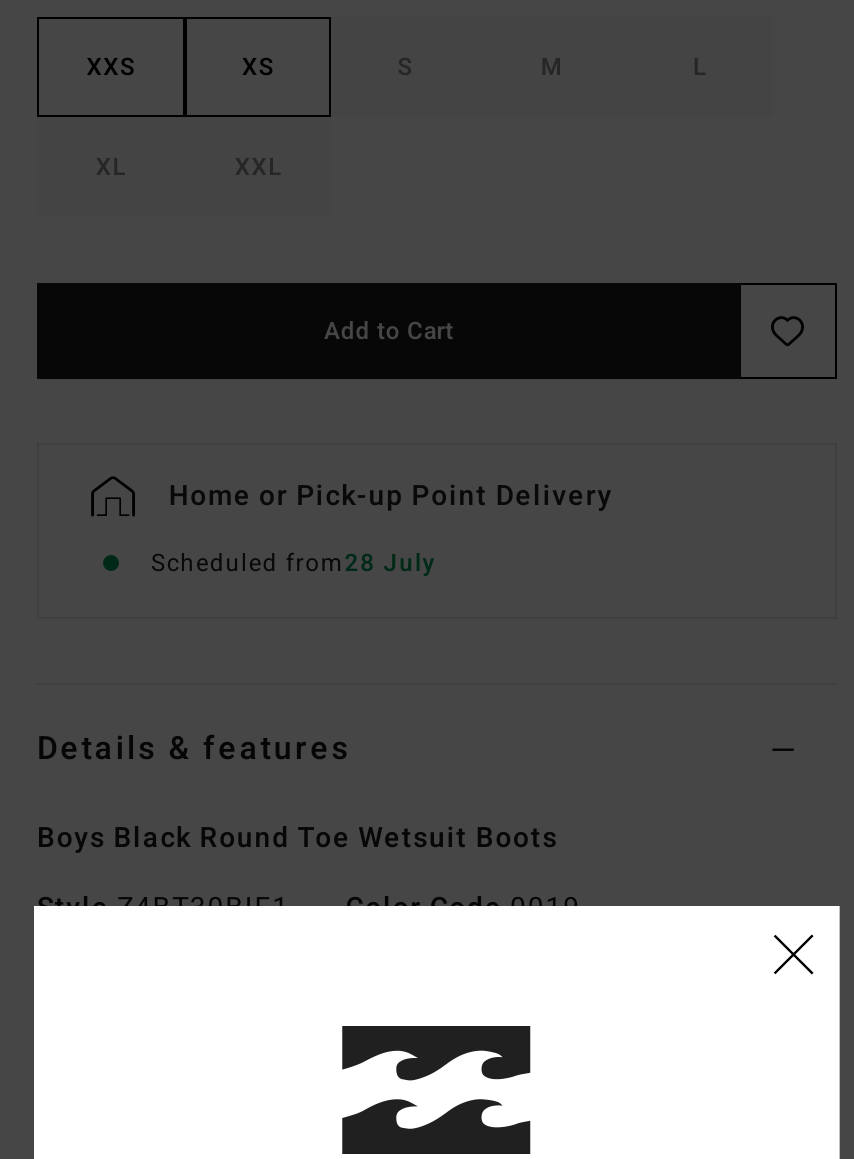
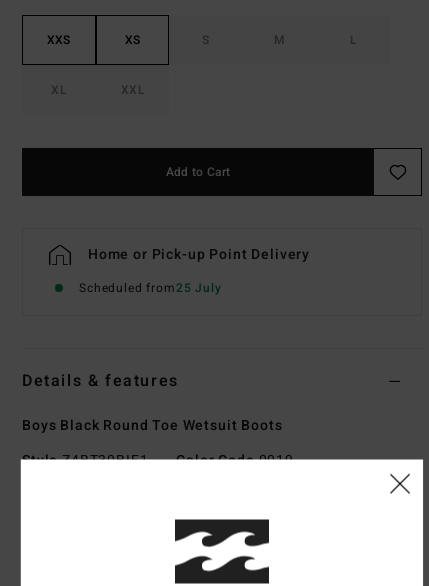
[151,546,436,582] Scheduled from28 July -> [79,279,222,297] Scheduled from25 July

